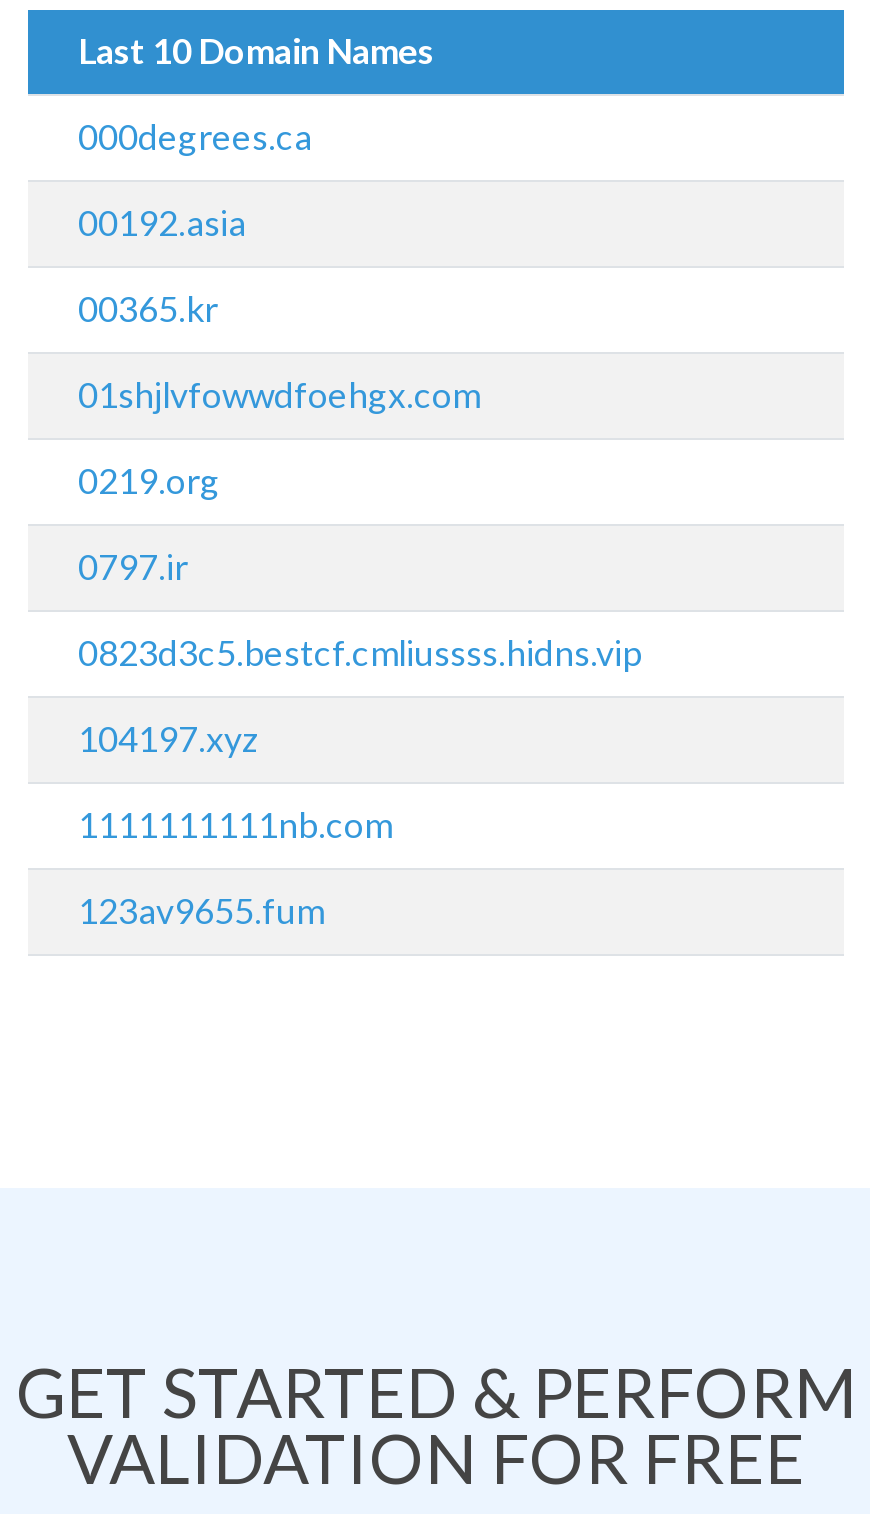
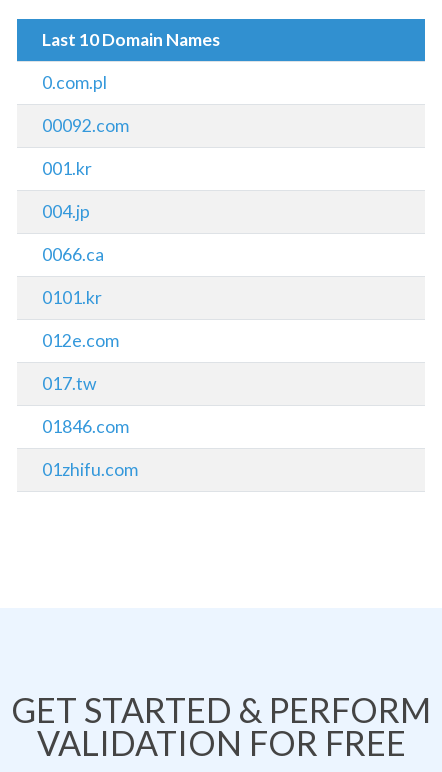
[78,116,312,158] 000degrees.ca -> [42,72,107,93] 0.com.pl
[78,202,246,244] 00192.asia -> [42,115,129,136] 00092.com
[78,288,218,330] 00365.kr -> [42,158,92,179] 001.kr
[78,374,480,416] 01shjlvfowwdfoehgx.com -> [42,201,90,222] 004.jp
[78,460,220,502] 0219.org -> [42,244,104,265] 0066.ca
[78,546,188,588] 0797.ir -> [42,287,102,308] 0101.kr
[78,632,642,674] 0823d3c5.bestcf.cmliussss.hidns.vip -> [42,330,119,351] 012e.com
[78,718,258,760] 104197.xyz -> [42,373,96,394] 017.tw
[78,804,392,846] 1111111111nb.com -> [42,416,129,437] 01846.com
[78,890,324,932] 123av9655.fum -> [42,459,138,480] 01zhifu.com

